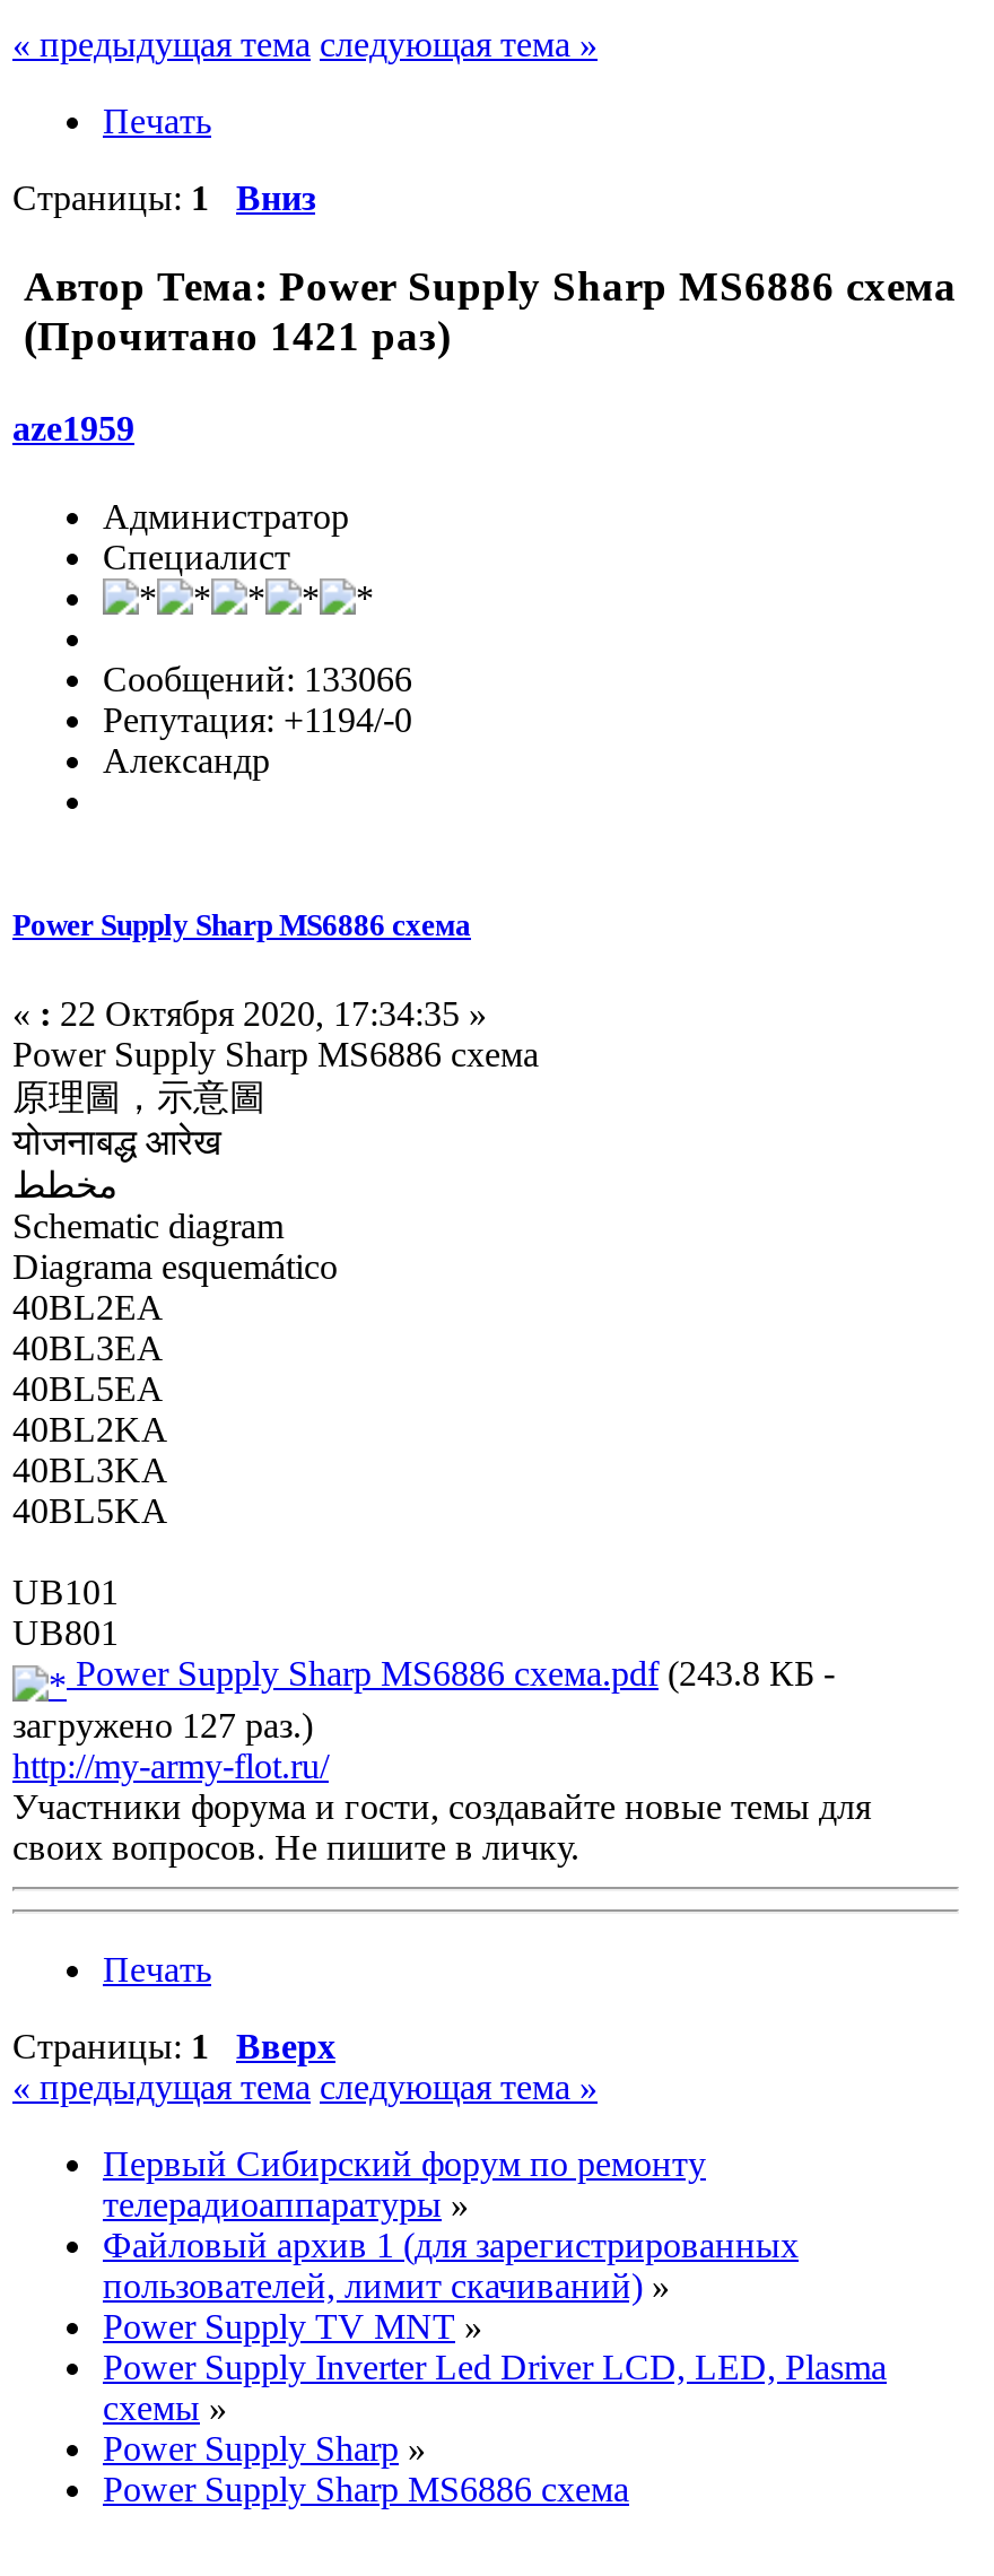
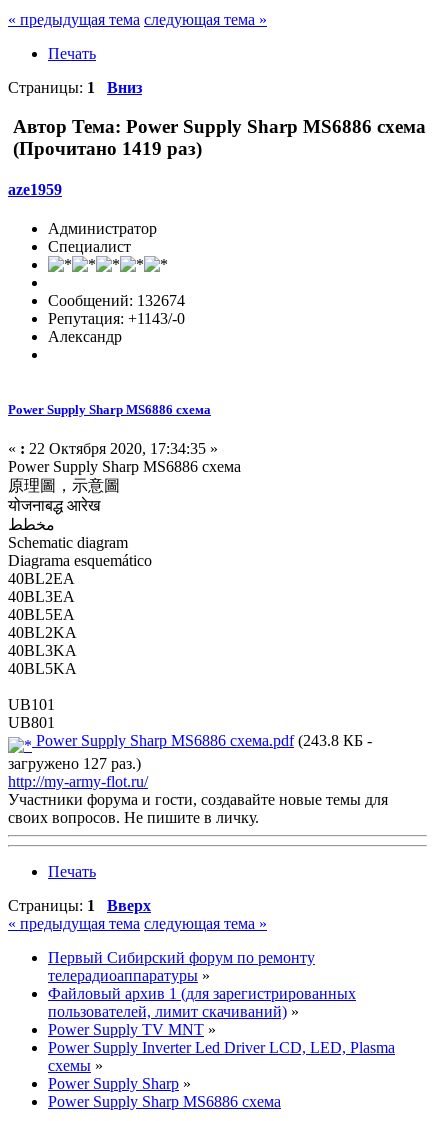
[12,311,451,358] (Прочитано 1421 раз) -> [8,138,202,159] (Прочитано 1419 раз)
[103,660,412,698] Сообщений: 133066 -> [48,292,185,309] Сообщений: 132674
[103,701,412,739] Репутация: +1194/-0 -> [48,310,185,327] Репутация: +1143/-0

